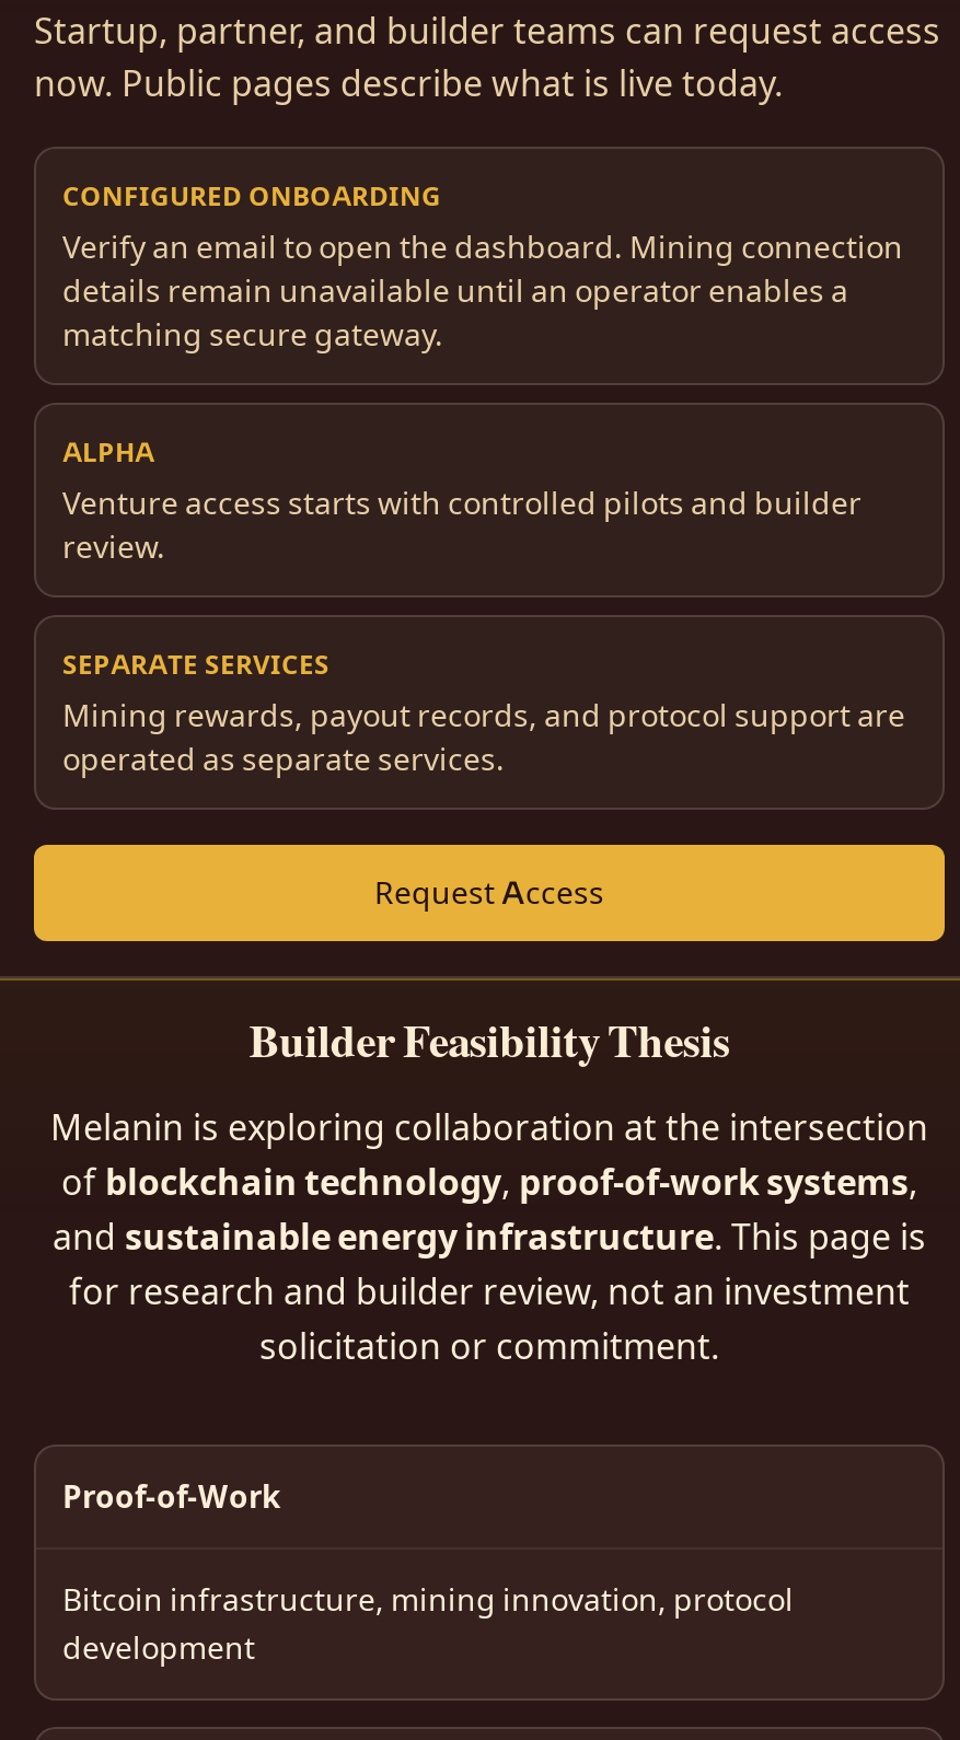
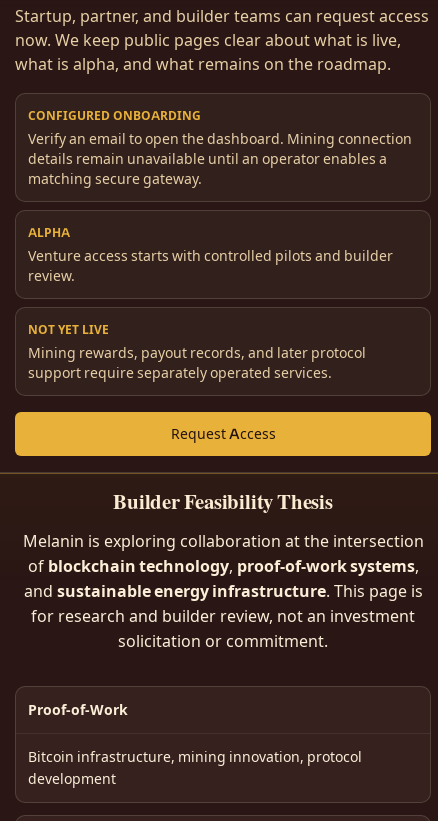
[34,62,783,108] now. Public pages describe what is live today. -> [15,30,401,75] now. We keep public pages clear about what is live, | what is alpha, and what remains on the roadmap.
[62,649,905,780] SEPARATE SERVICES | Mining rewards, payout records, and protocol support are | operated as separate services. -> [28,322,366,382] NOT YET LIVE | Mining rewards, payout records, and later protocol | support require separately operated services.

